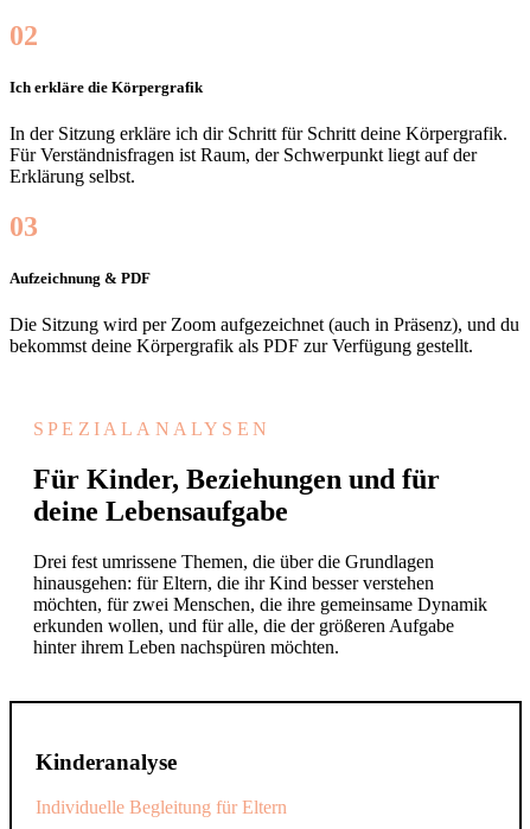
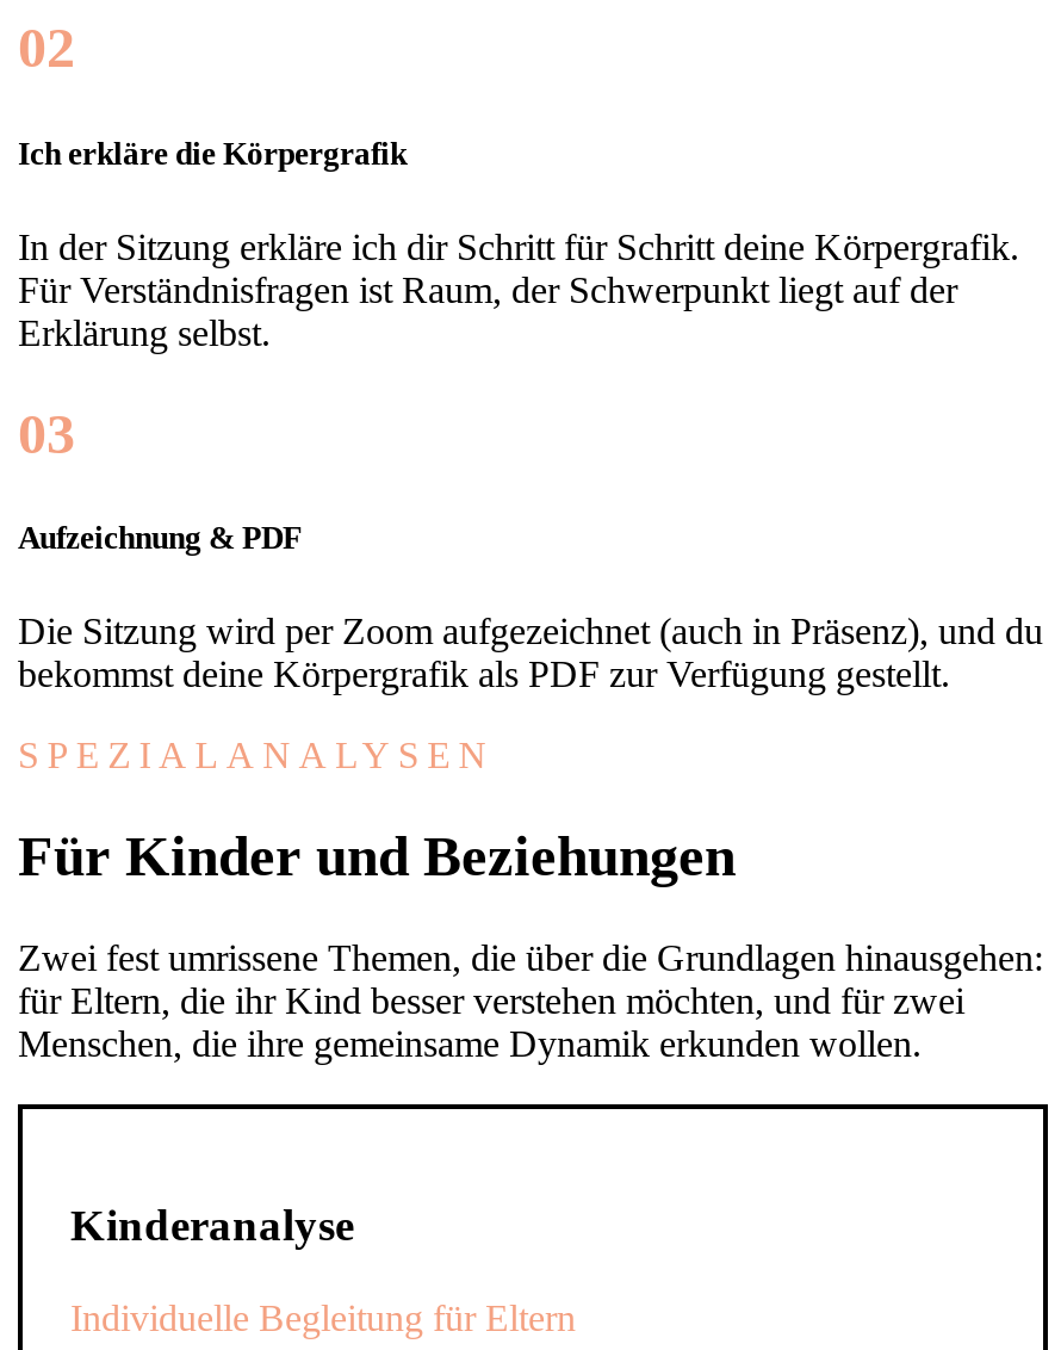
[33,464,440,527] Für Kinder, Beziehungen und für | deine Lebensaufgabe -> [18,826,736,888] Für Kinder und Beziehungen
[33,551,487,657] Drei fest umrissene Themen, die über die Grundlagen | hinausgehen: für Eltern, die ihr Kind besser verstehen | möchten, für zwei Menschen, die ihre gemeinsame Dynamik | erkunden wollen, und für alle, die der größeren Aufgabe | hinter ihrem Leben nachspüren möchten. -> [18,937,1043,1064] Zwei fest umrissene Themen, die über die Grundlagen hinausgehen: | für Eltern, die ihr Kind besser verstehen möchten, und für zwei | Menschen, die ihre gemeinsame Dynamik erkunden wollen.

